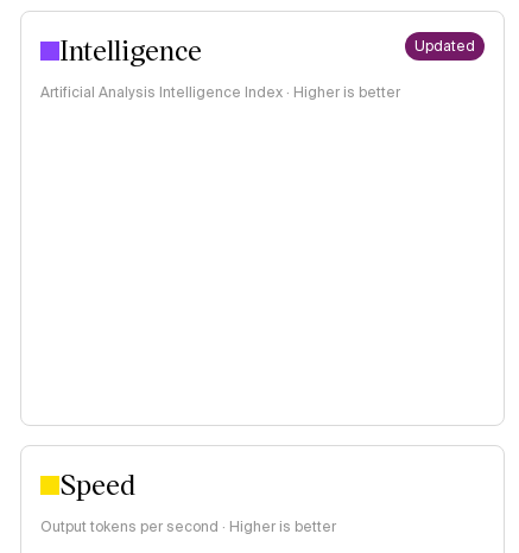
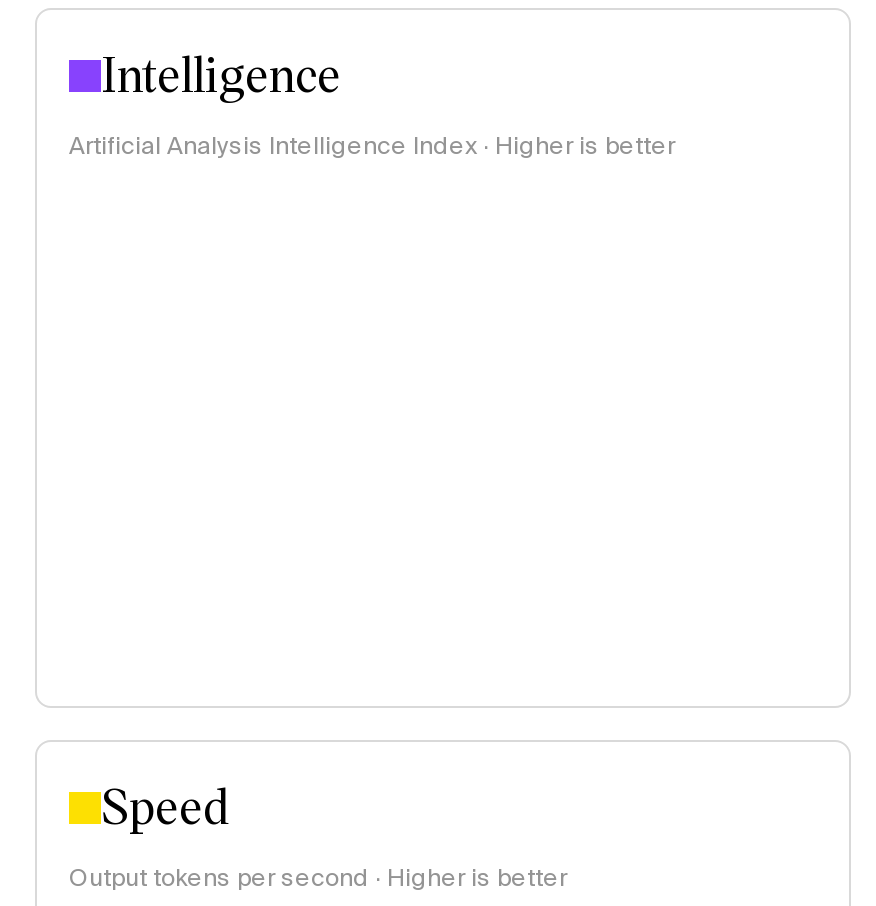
[414,37,475,56] Updated -> none

